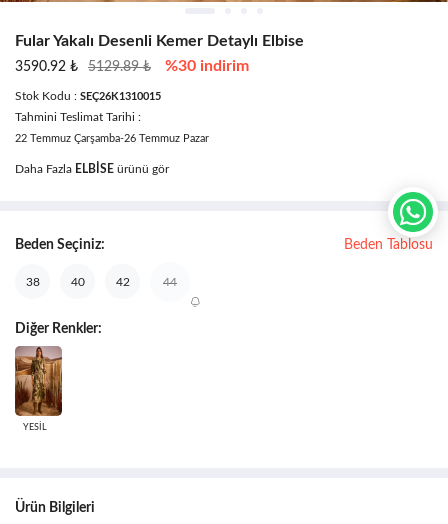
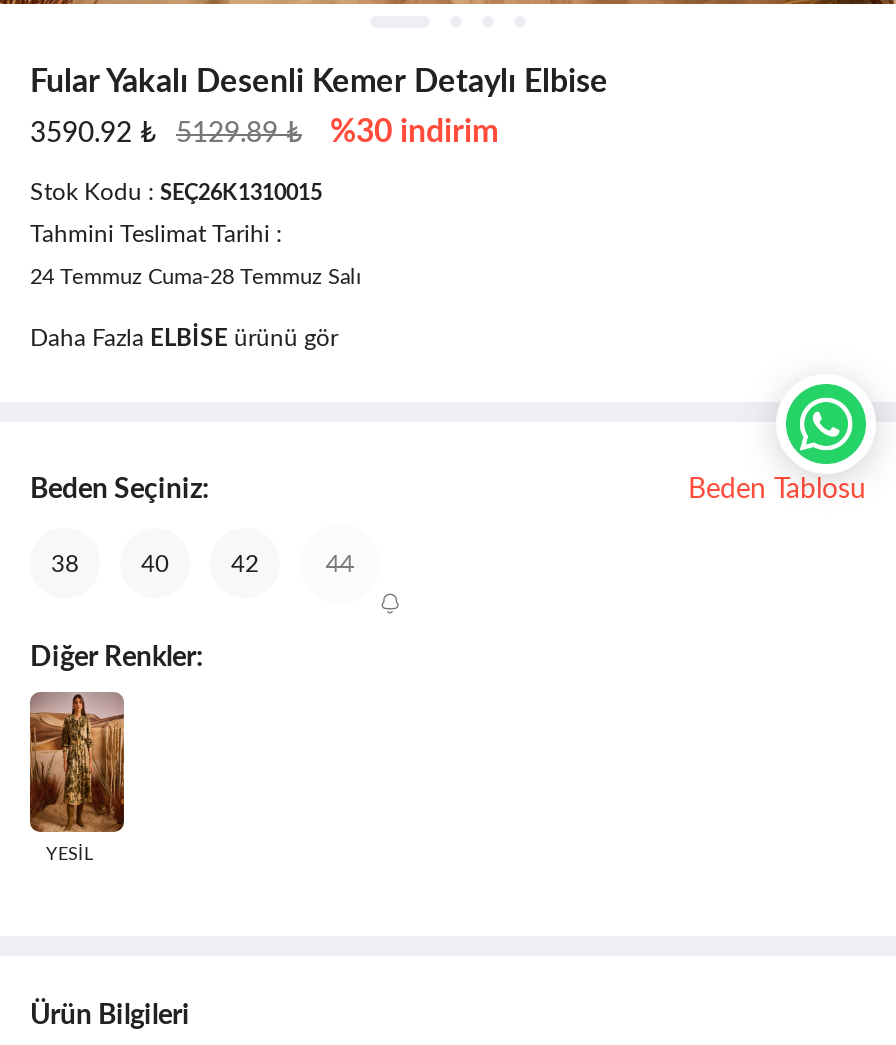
[15,132,209,143] 22 Temmuz Çarşamba-26 Temmuz Pazar -> [30,265,362,287] 24 Temmuz Cuma-28 Temmuz Salı

